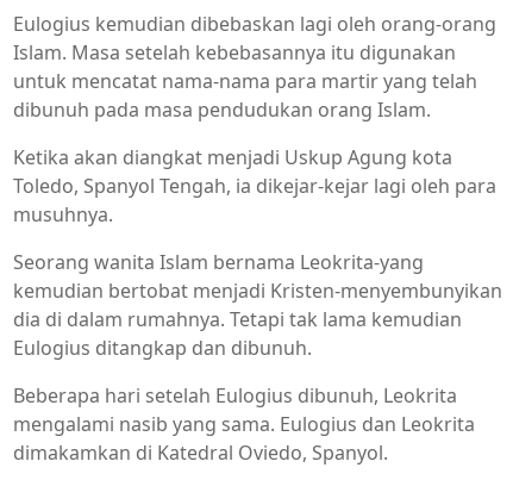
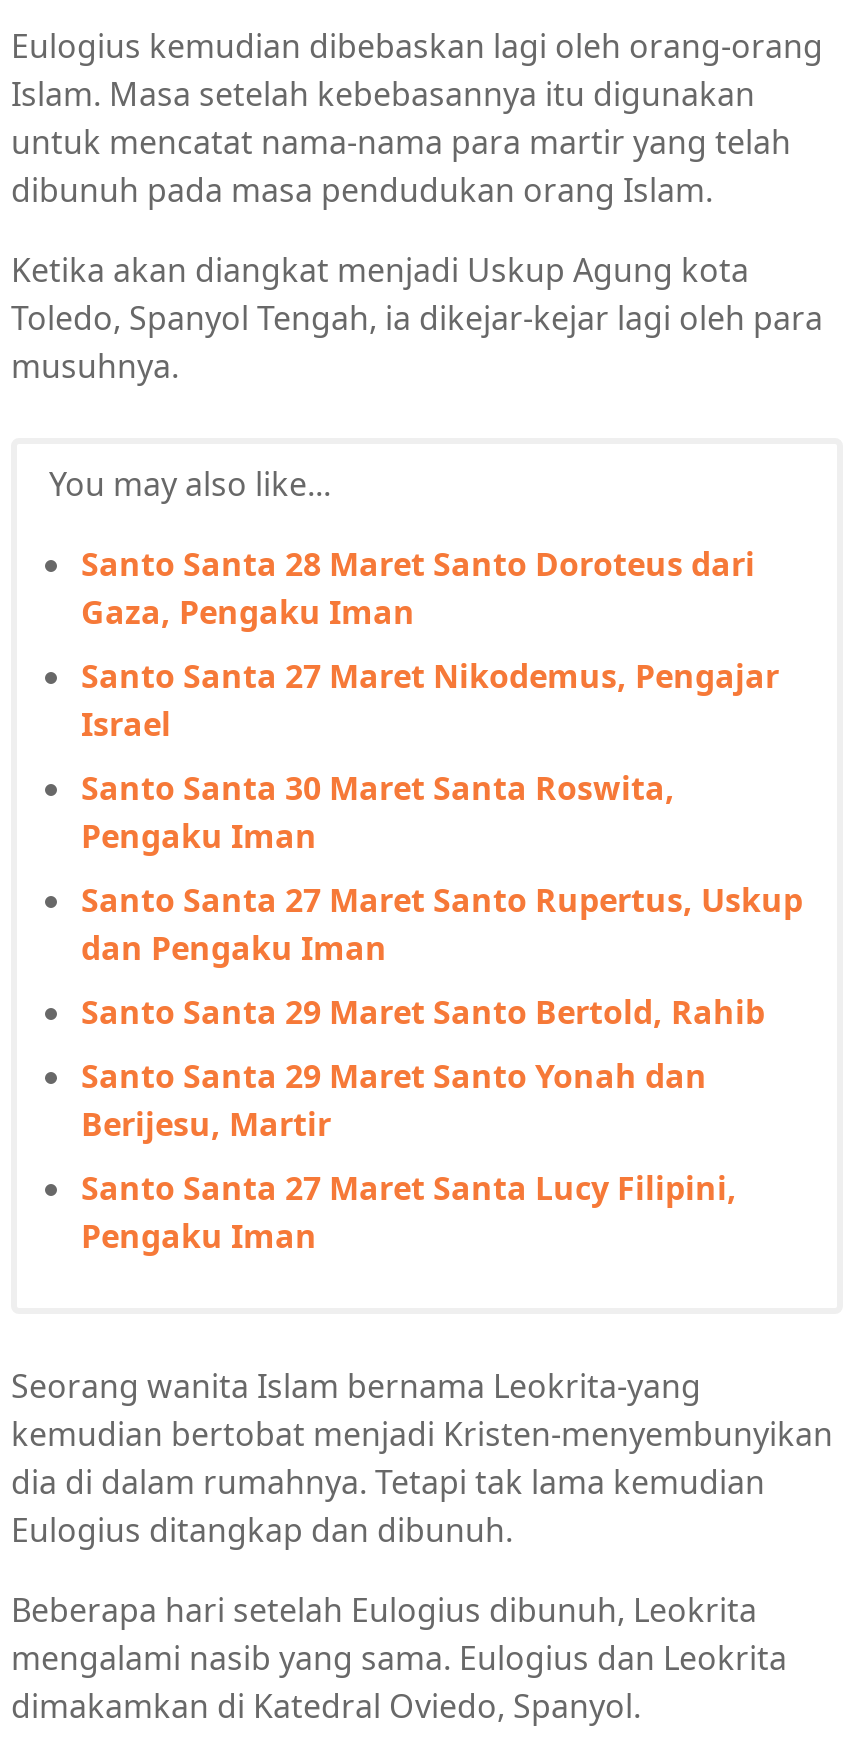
none -> [49,461,803,1257] You may also like... | Santo Santa 28 Maret Santo Doroteus dari | Gaza, Pengaku Iman | Santo Santa 27 Maret Nikodemus, Pengajar | Israel | Santo Santa 30 Maret Santa Roswita, | Pengaku Iman | Santo Santa 27 Maret Santo Rupertus, Uskup | dan Pengaku Iman | Santo Santa 29 Maret Santo Bertold, Rahib | Santo Santa 29 Maret Santo Yonah dan | Berijesu, Martir | Santo Santa 27 Maret Santa Lucy Filipini, | Pengaku Iman

